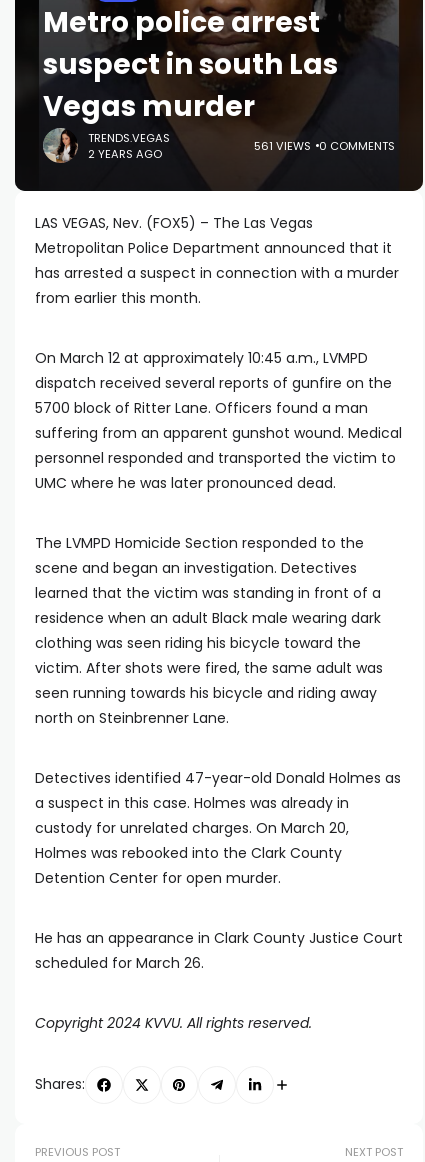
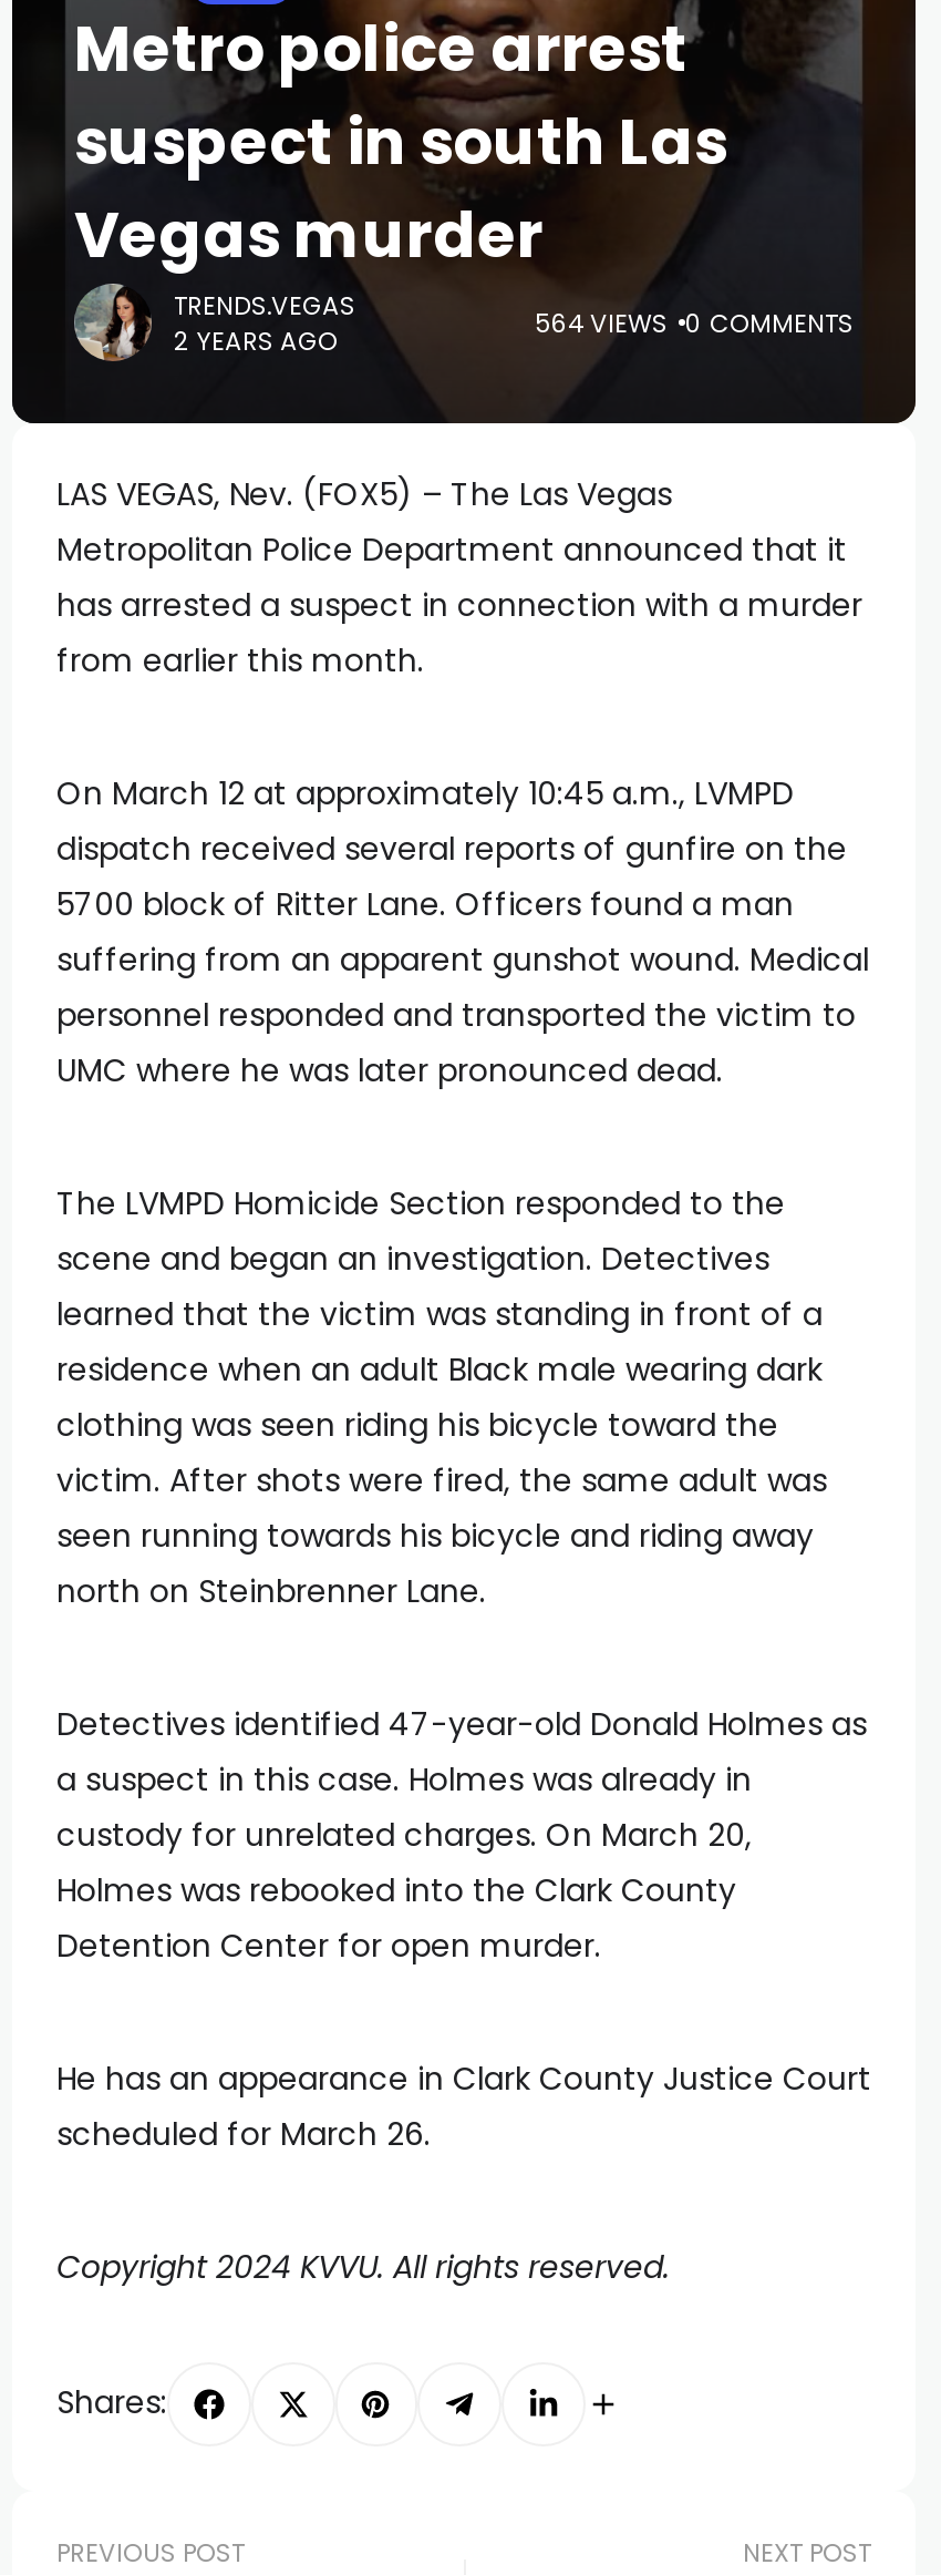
[254,137,395,153] 561 VIEWS 0 COMMENTS -> [535,305,854,340] 564 VIEWS 0 COMMENTS

